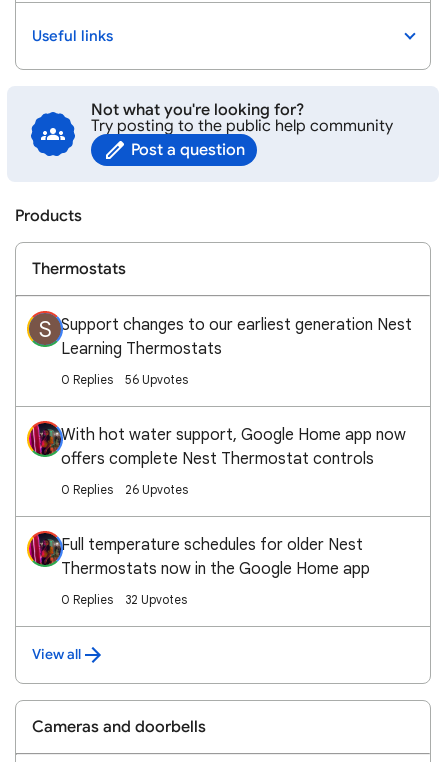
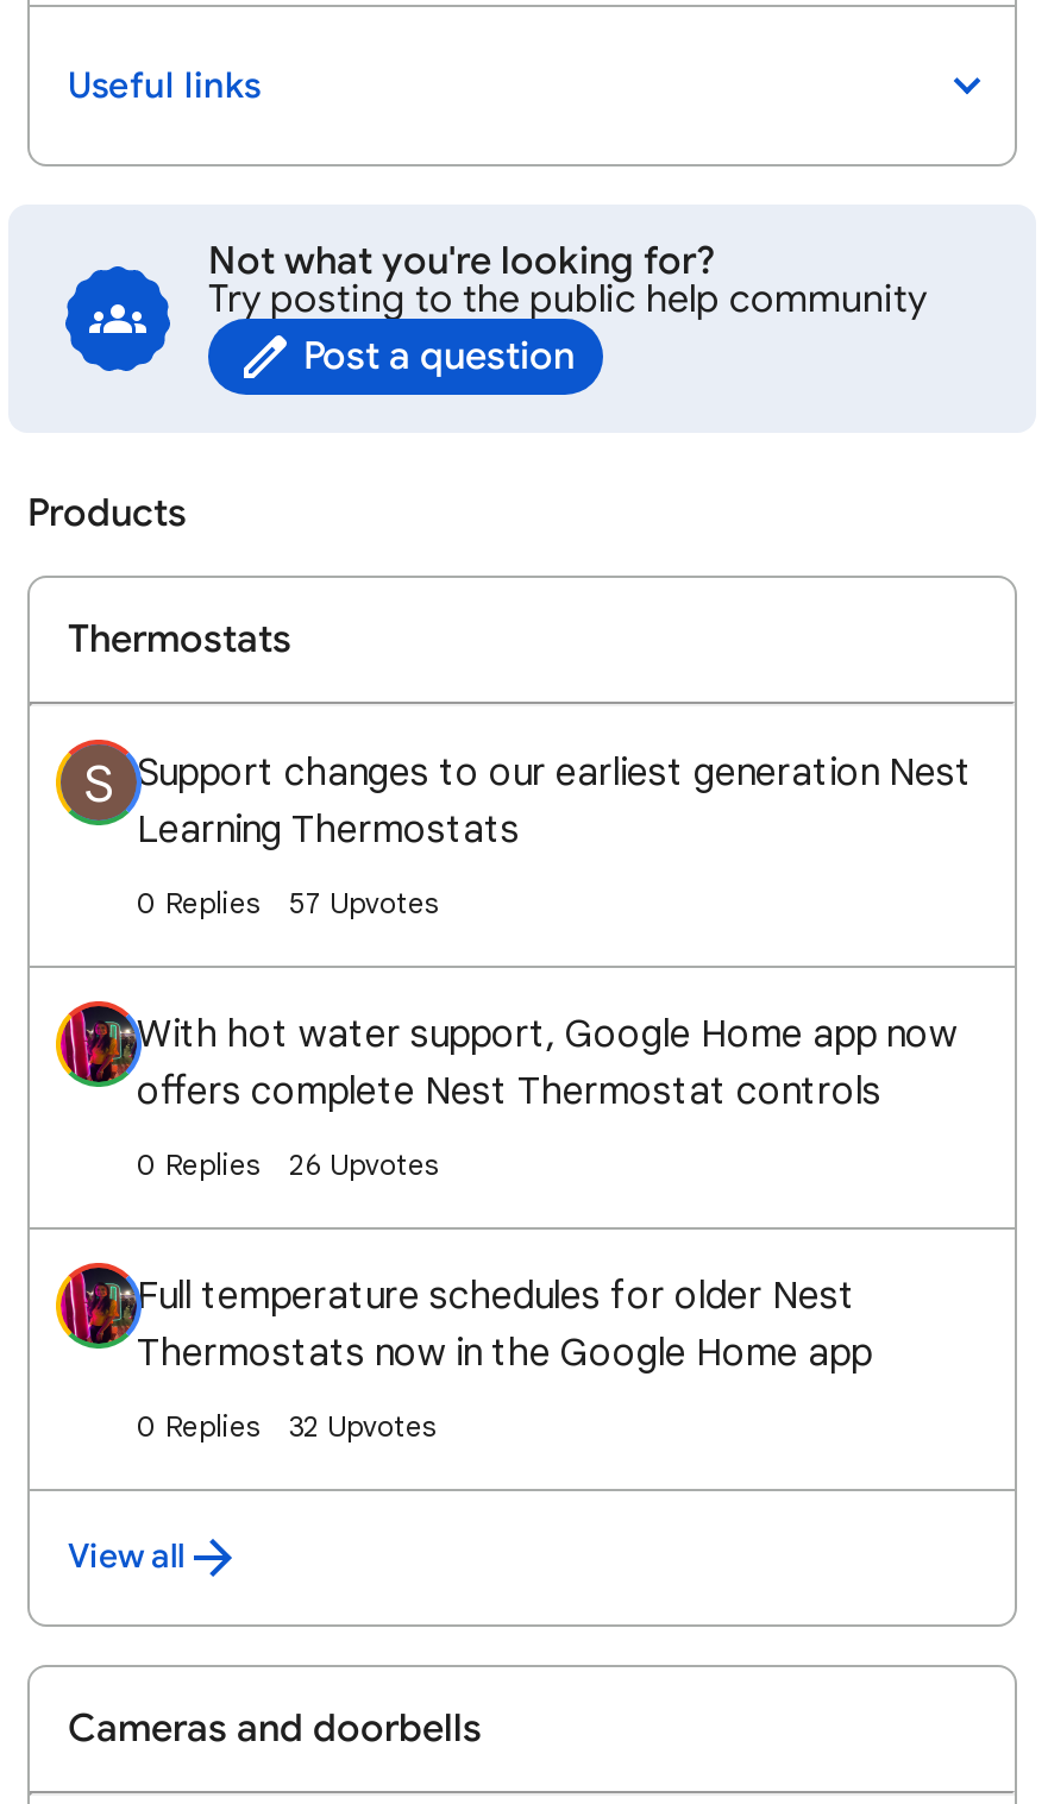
[125,372,188,387] 56 Upvotes -> [289,885,439,920] 57 Upvotes

